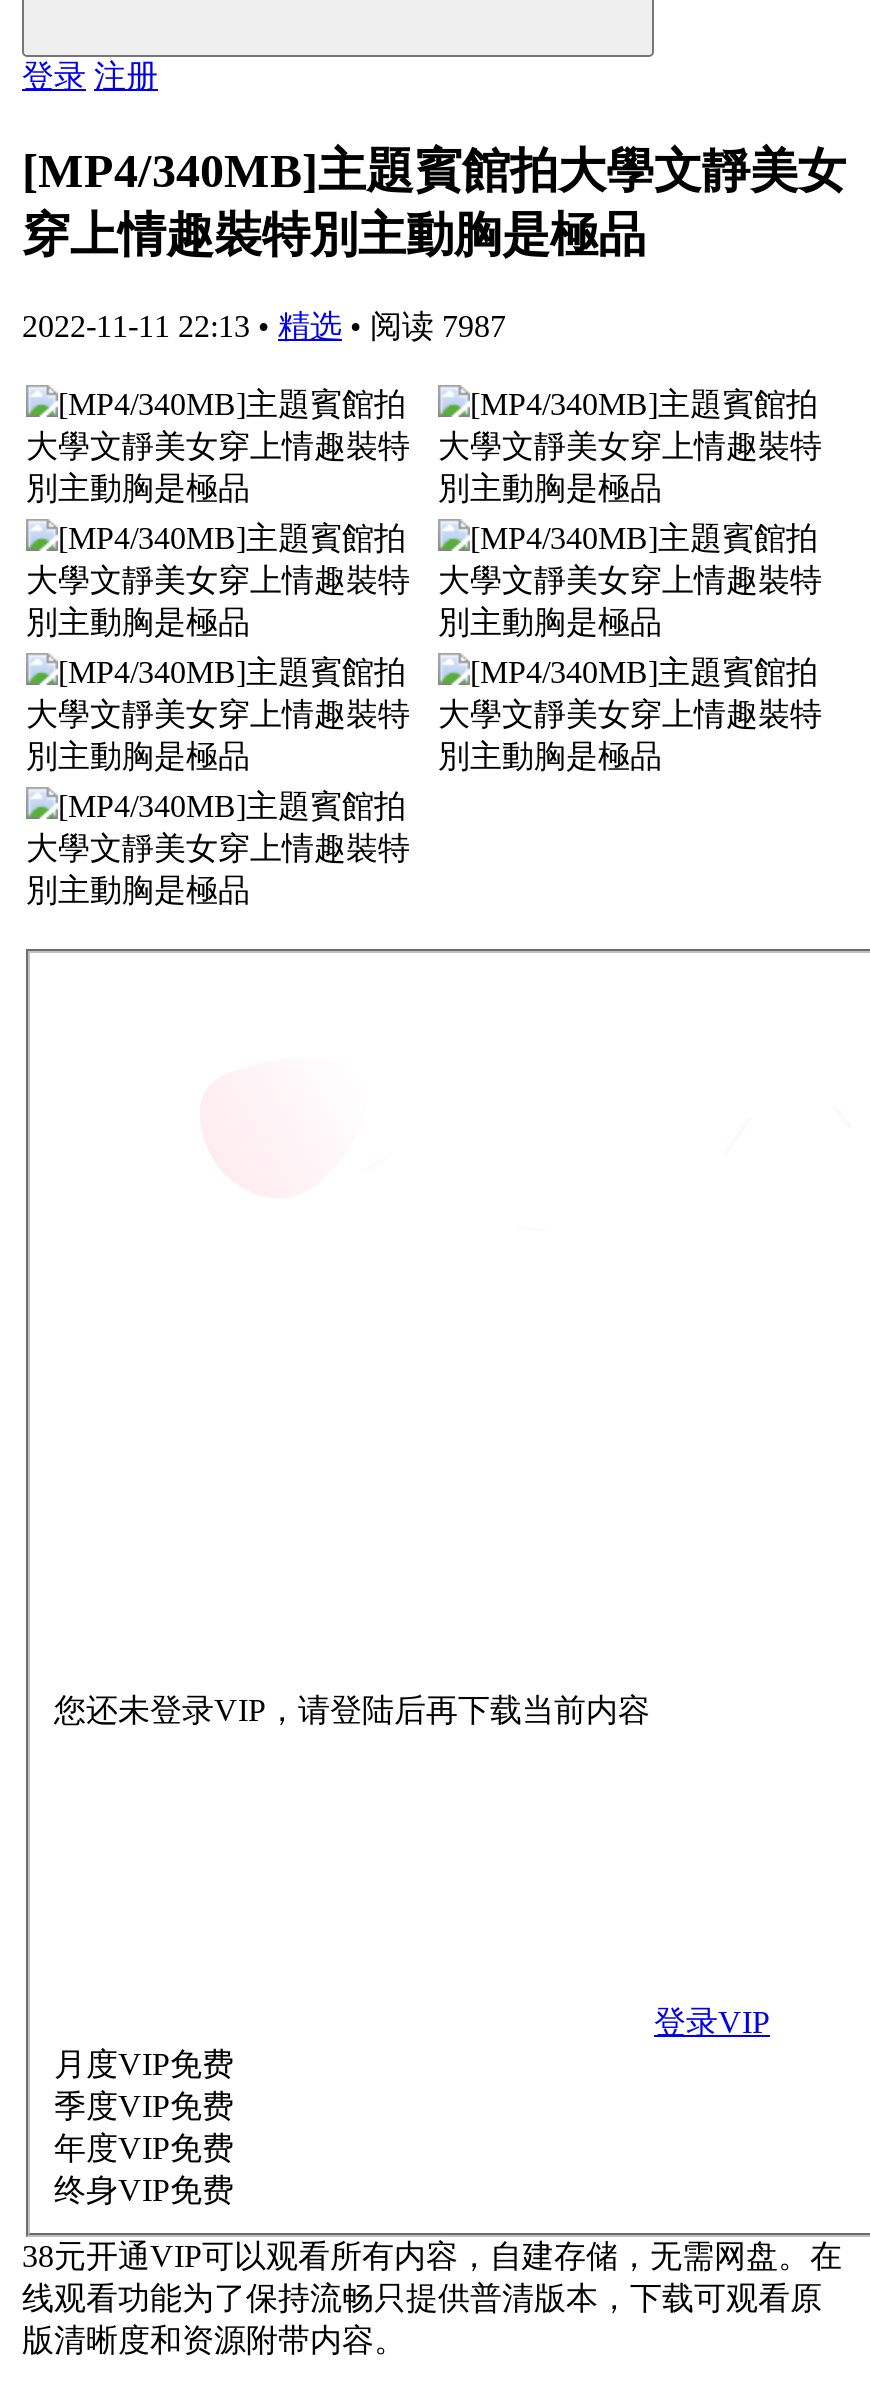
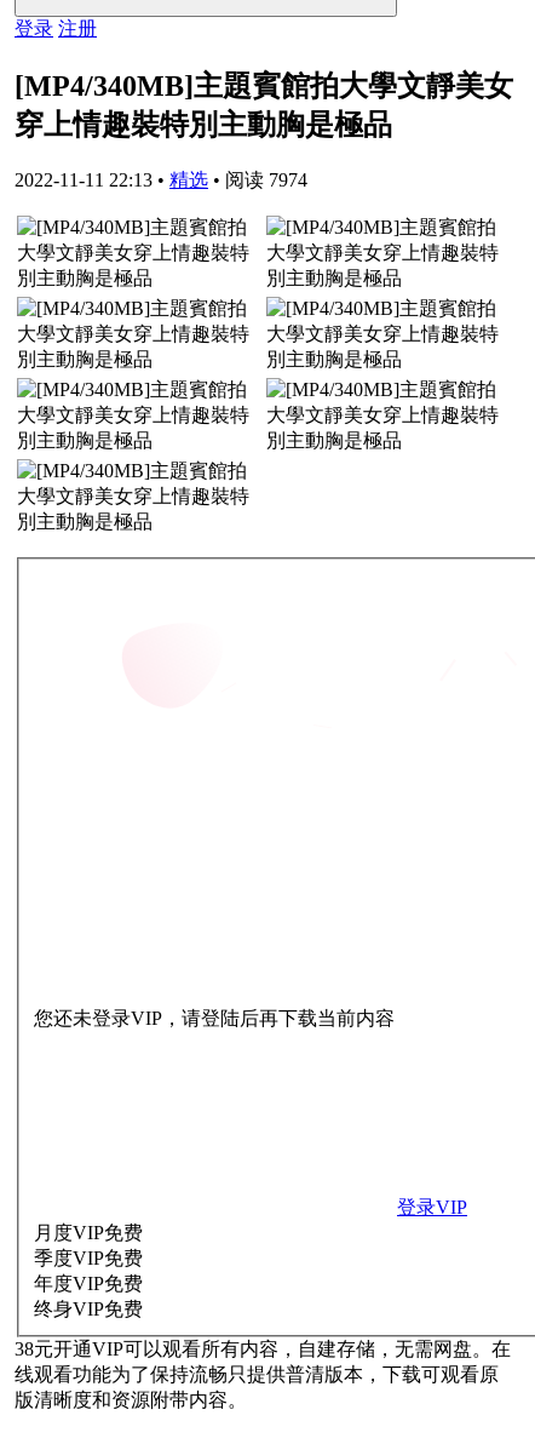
[22,309,506,343] 2022-11-11 22:13 • 精选 • 阅读 7987 -> [15,169,307,190] 2022-11-11 22:13 • 精选 • 阅读 7974

